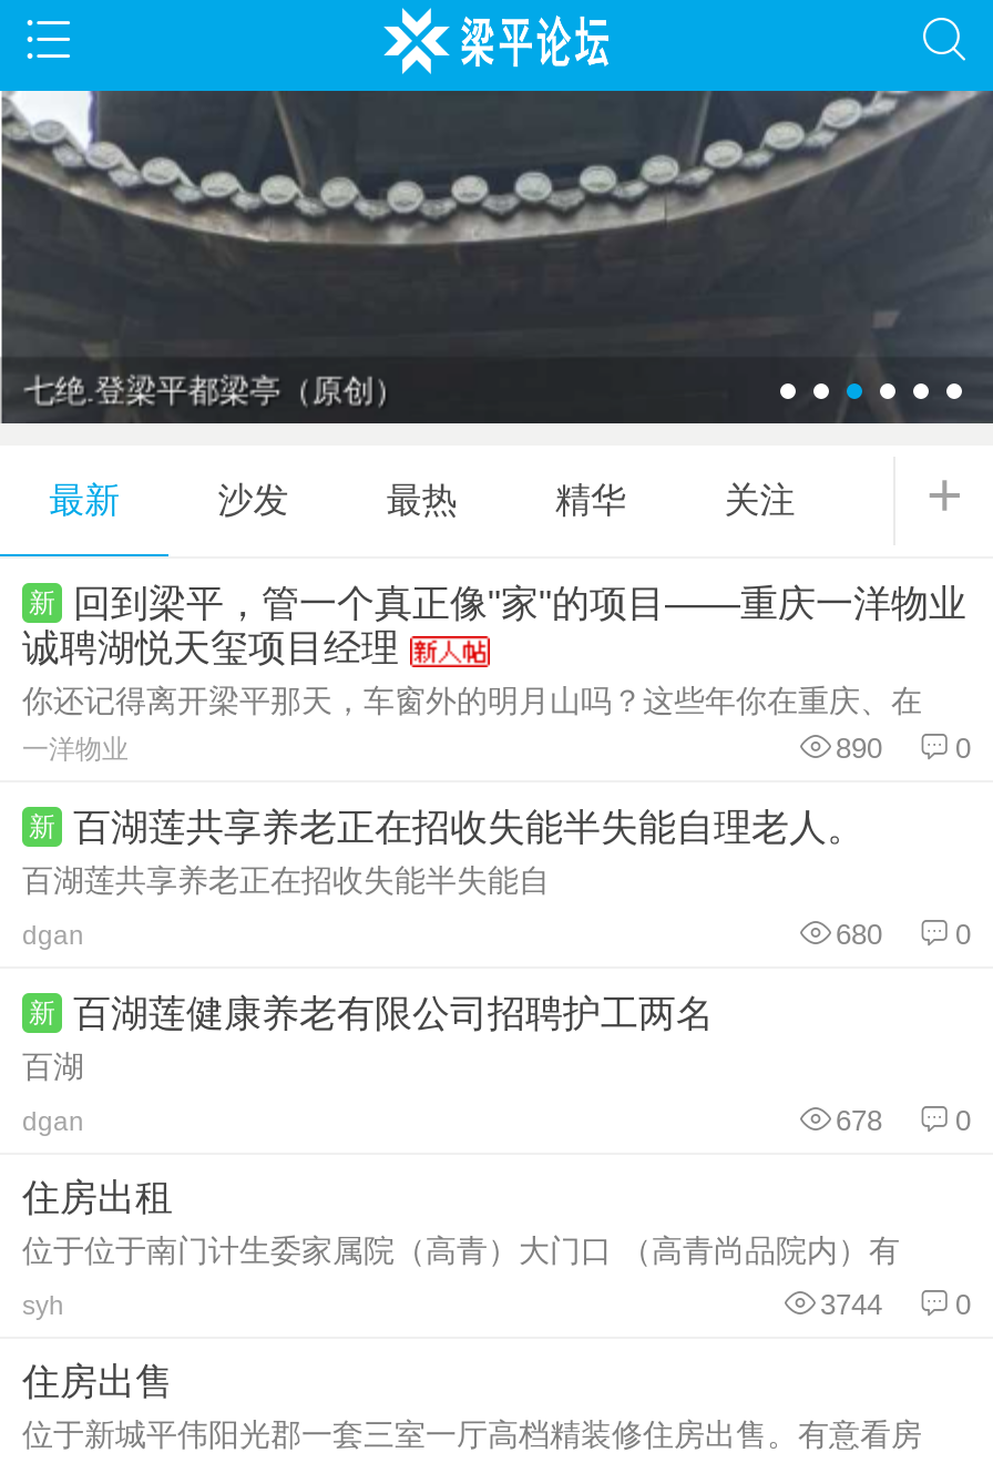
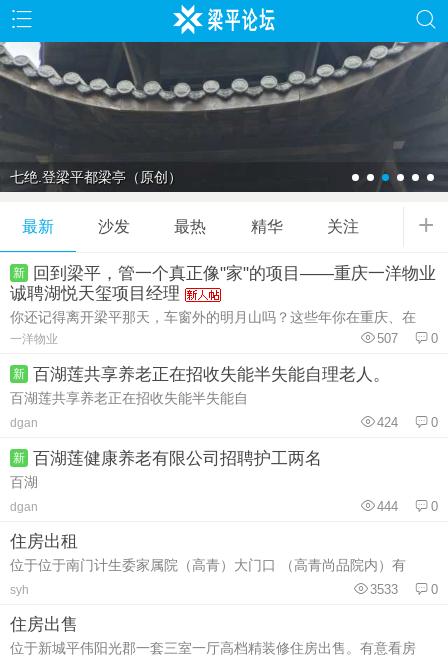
[836,731,882,765] 890 -> [377,331,398,346] 507
[836,918,882,951] 680 -> [377,415,398,430] 424
[836,1104,882,1137] 678 -> [377,499,398,514] 444
[820,1288,882,1321] 3744 -> [370,582,398,597] 3533

